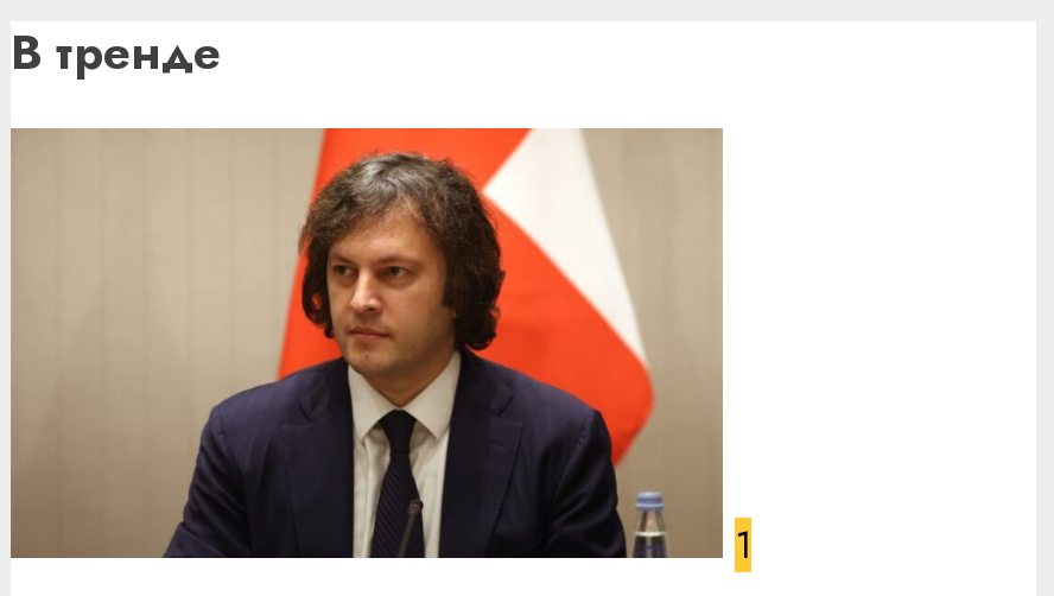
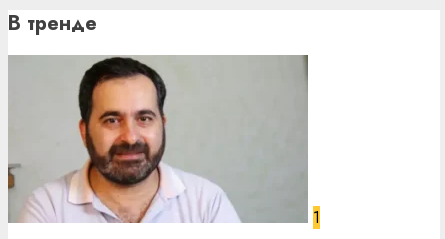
[11,126,720,560] [image] -> [8,55,308,224] [image]

